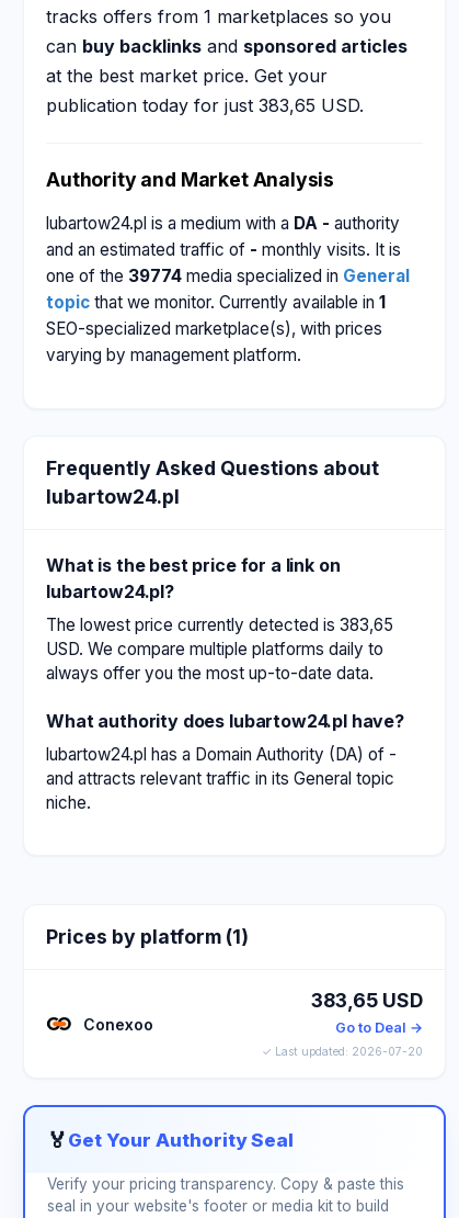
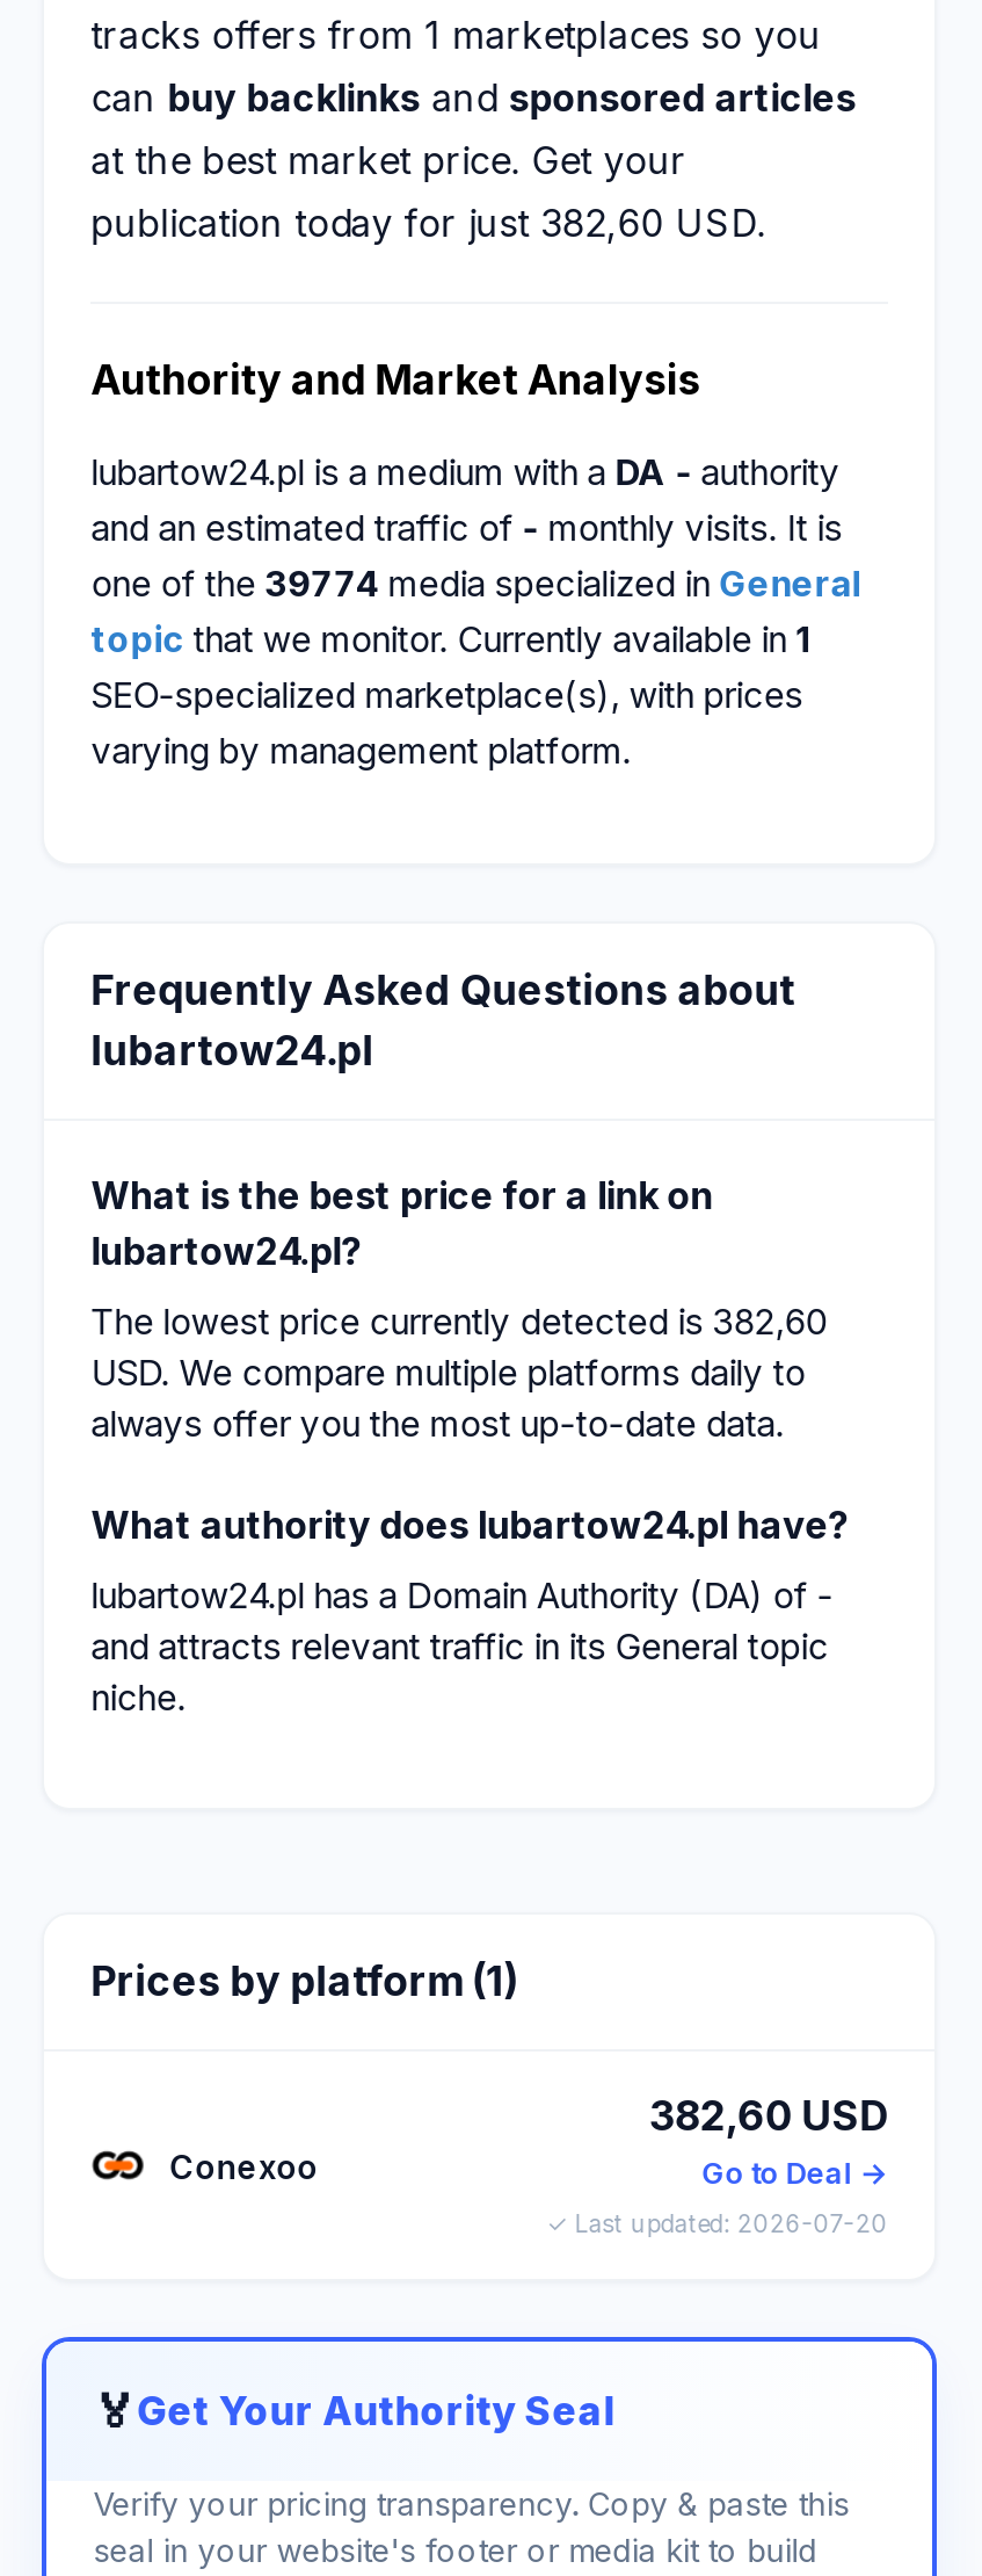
[46,94,364,116] publication today for just 383,65 USD. -> [91,200,766,246] publication today for just 382,60 USD.
[46,614,393,635] The lowest price currently detected is 383,65 -> [91,1300,826,1344] The lowest price currently detected is 382,60
[311,989,423,1012] 383,65 USD -> [649,2091,888,2140] 382,60 USD

